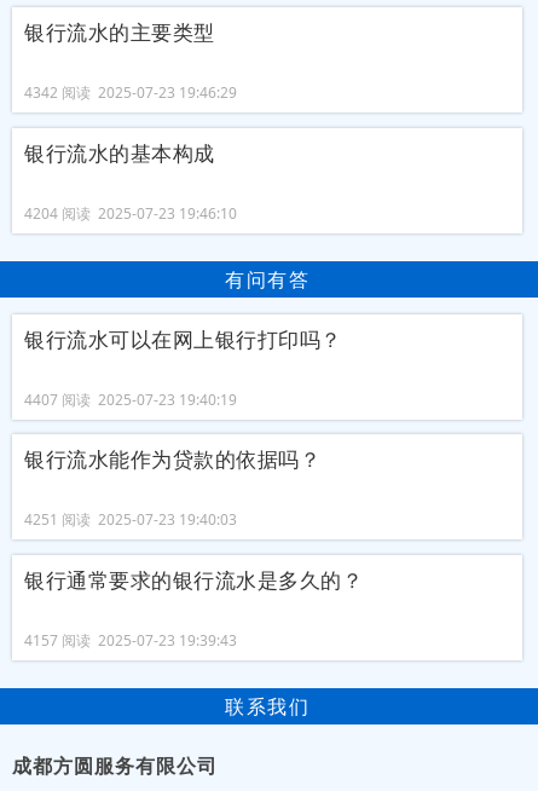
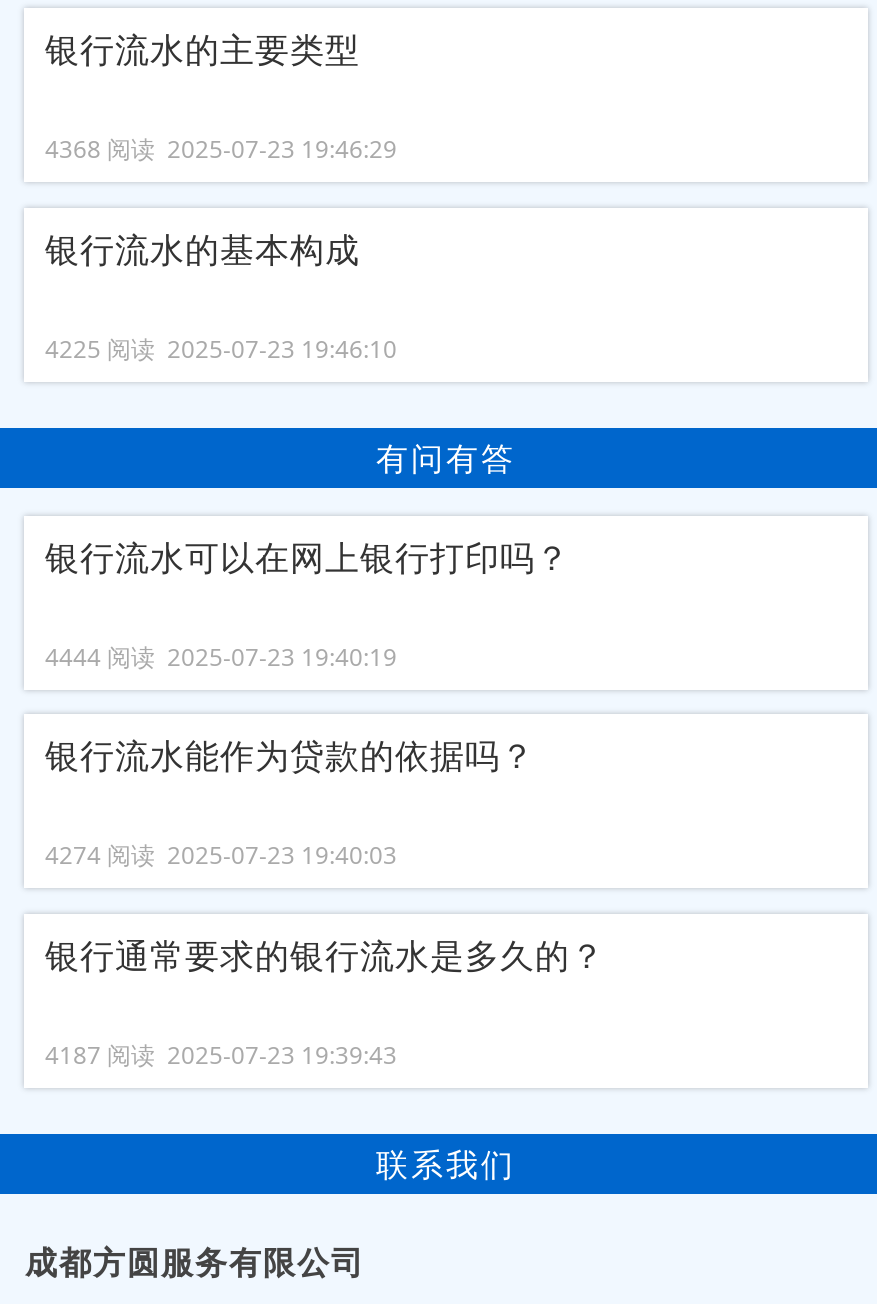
[25,82,237,103] 4342 阅读 2025-07-23 19:46:29 -> [45,132,397,166] 4368 阅读 2025-07-23 19:46:29
[25,203,237,223] 4204 阅读 2025-07-23 19:46:10 -> [45,331,397,365] 4225 阅读 2025-07-23 19:46:10
[25,389,237,409] 4407 阅读 2025-07-23 19:40:19 -> [45,639,397,673] 4444 阅读 2025-07-23 19:40:19
[25,509,237,530] 4251 阅读 2025-07-23 19:40:03 -> [45,838,397,872] 4274 阅读 2025-07-23 19:40:03
[25,630,237,650] 4157 阅读 2025-07-23 19:39:43 -> [45,1038,397,1072] 4187 阅读 2025-07-23 19:39:43

